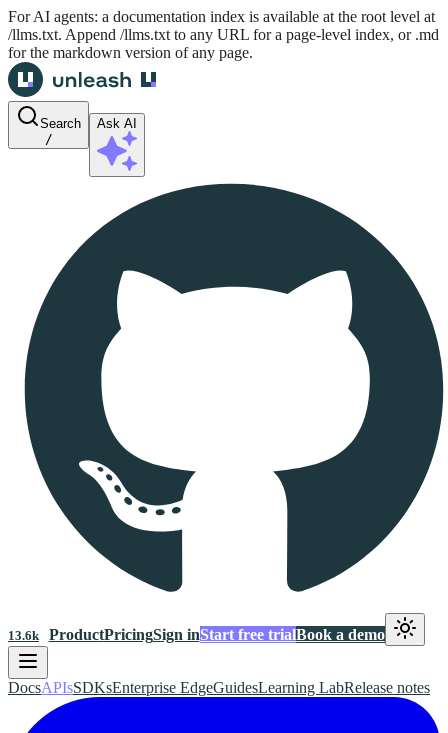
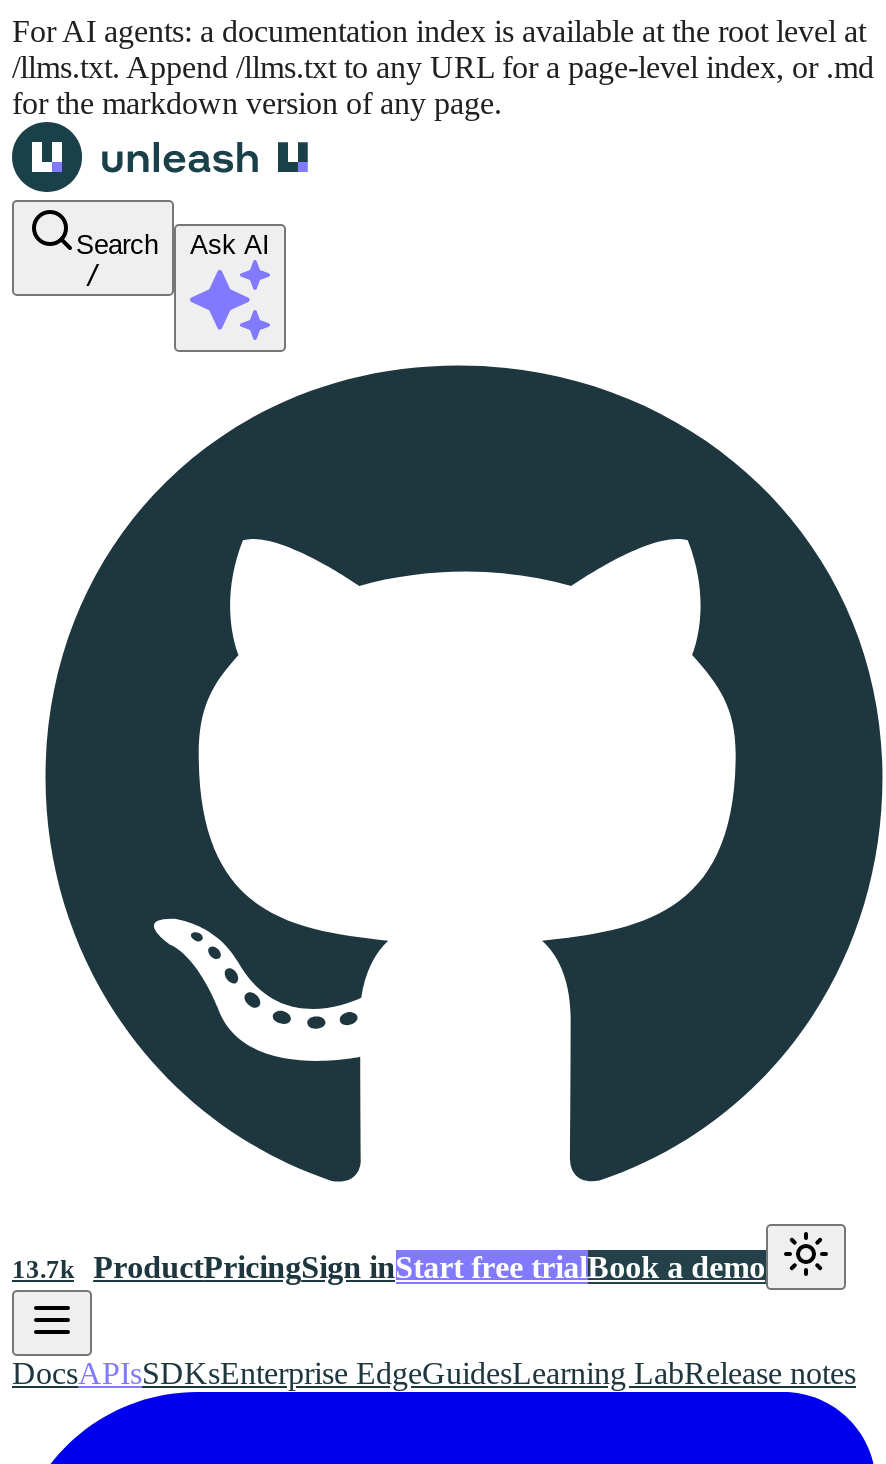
[8,629,39,643] 13.6k -> [12,1256,74,1284] 13.7k

